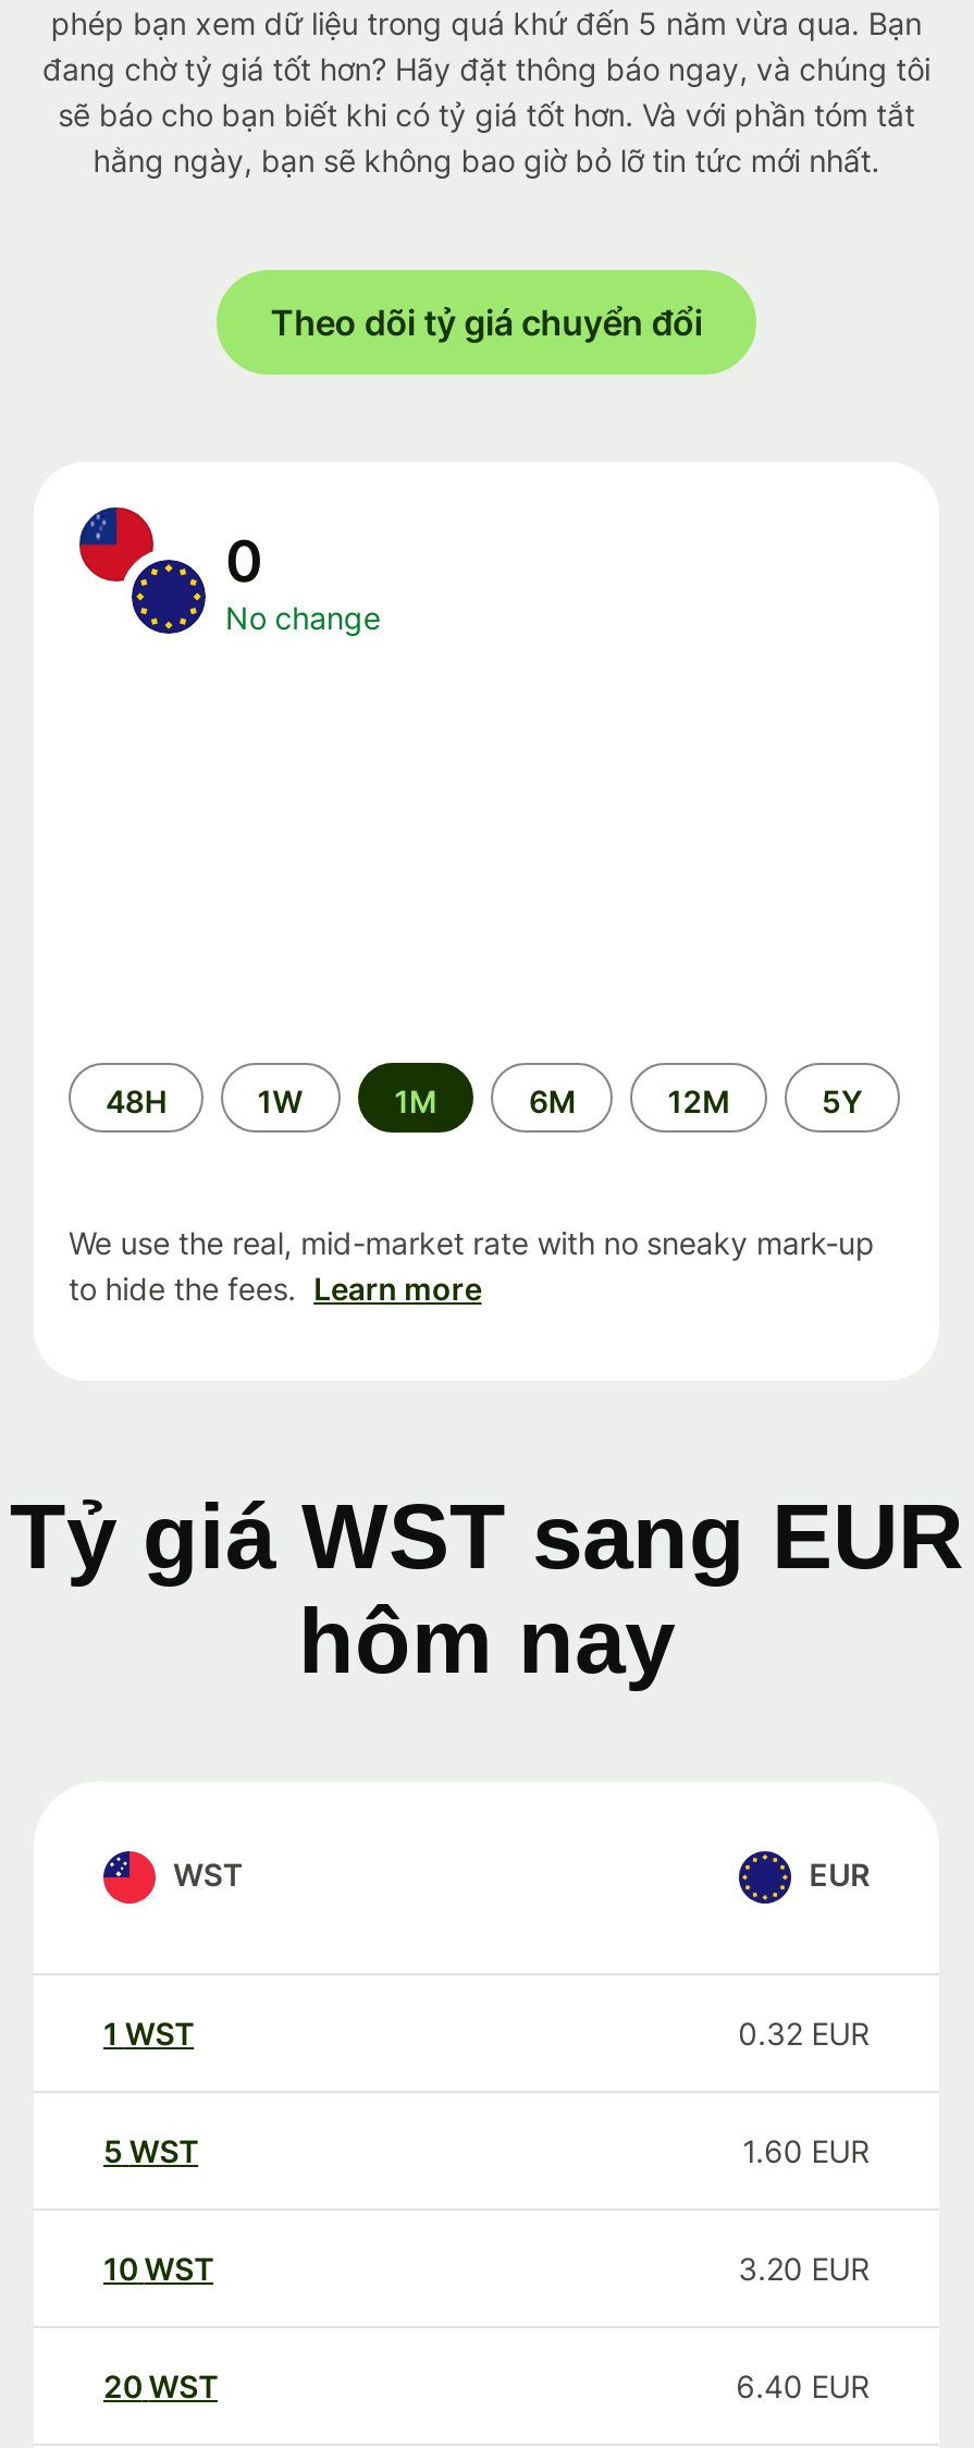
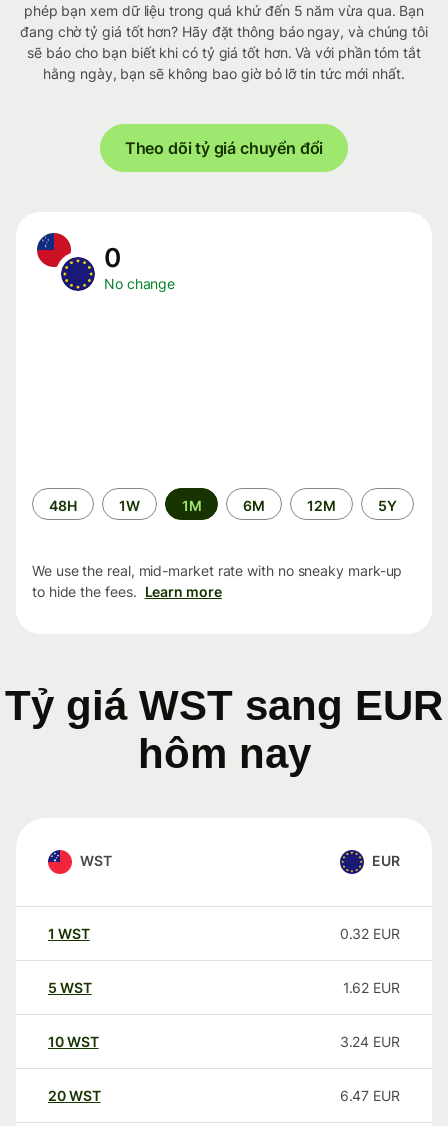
[743,2132,870,2169] 1.60 EUR -> [343,979,400,996] 1.62 EUR
[738,2250,870,2287] 3.20 EUR -> [340,1033,400,1050] 3.24 EUR
[736,2368,870,2405] 6.40 EUR -> [340,1087,400,1104] 6.47 EUR

